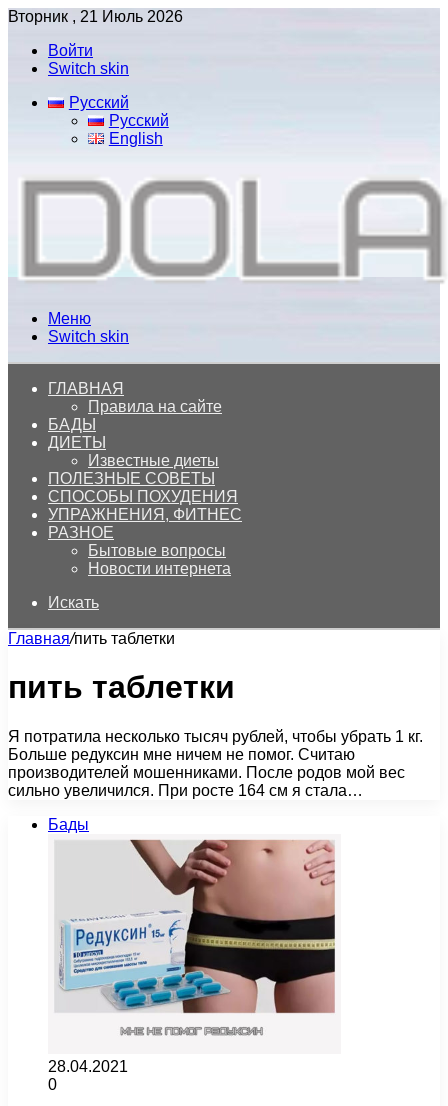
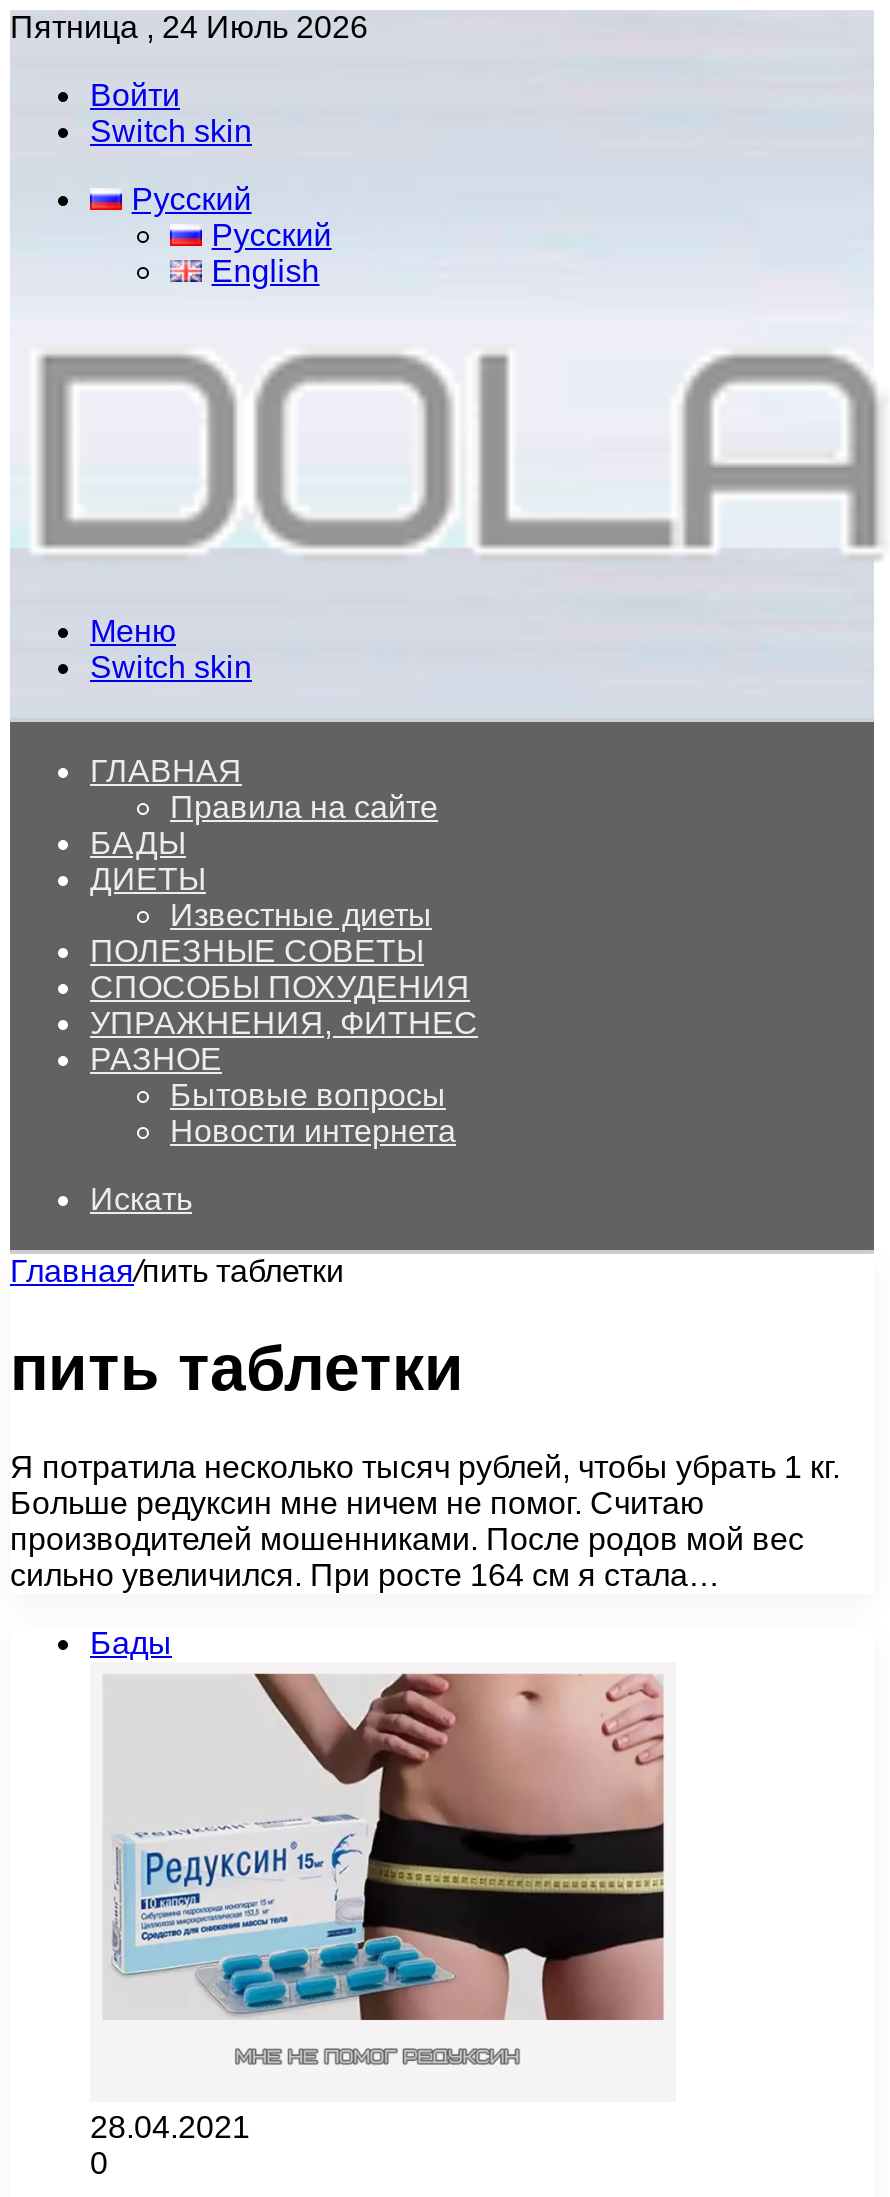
[8,8,183,25] Вторник , 21 Июль 2026 -> [10,10,368,44] Пятница , 24 Июль 2026

